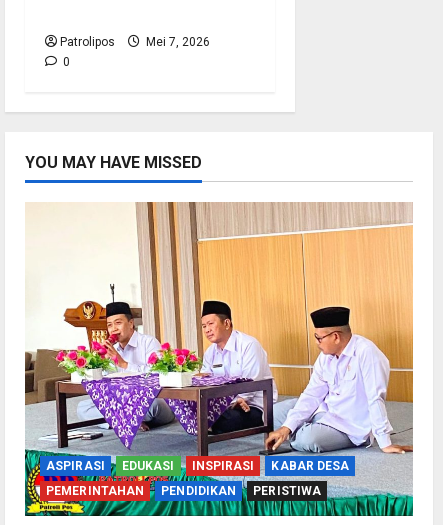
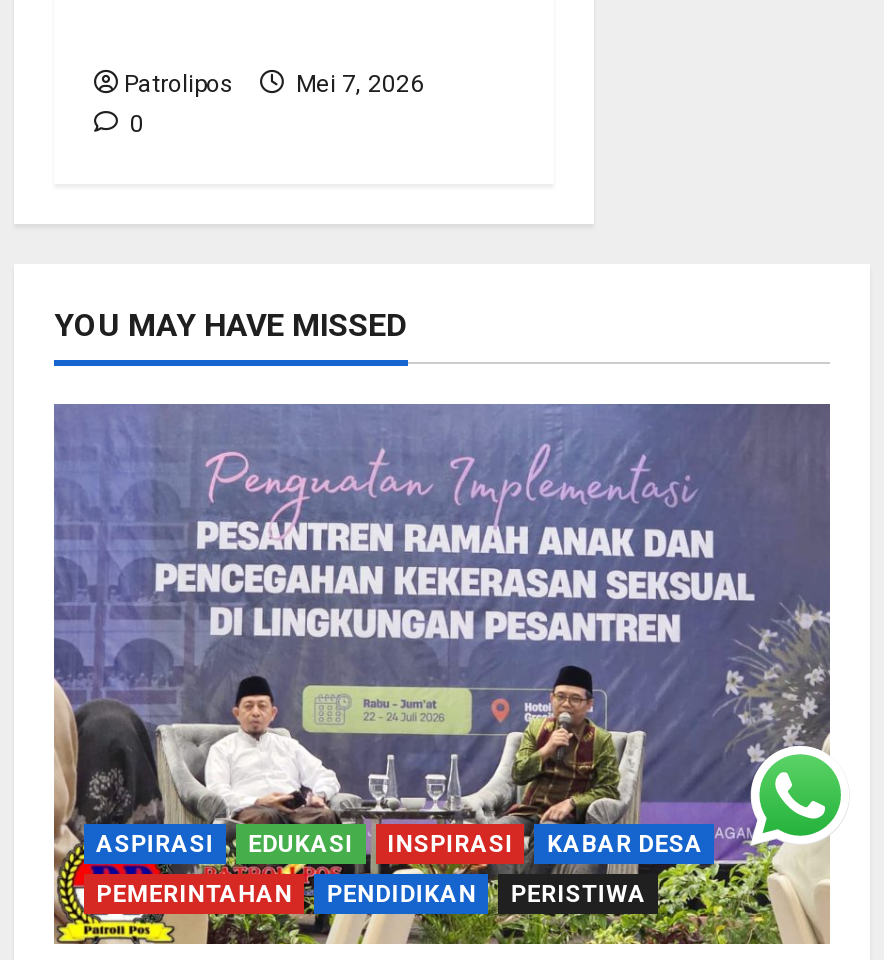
[24,201,414,517] [image] -> [52,402,844,946] [image]

